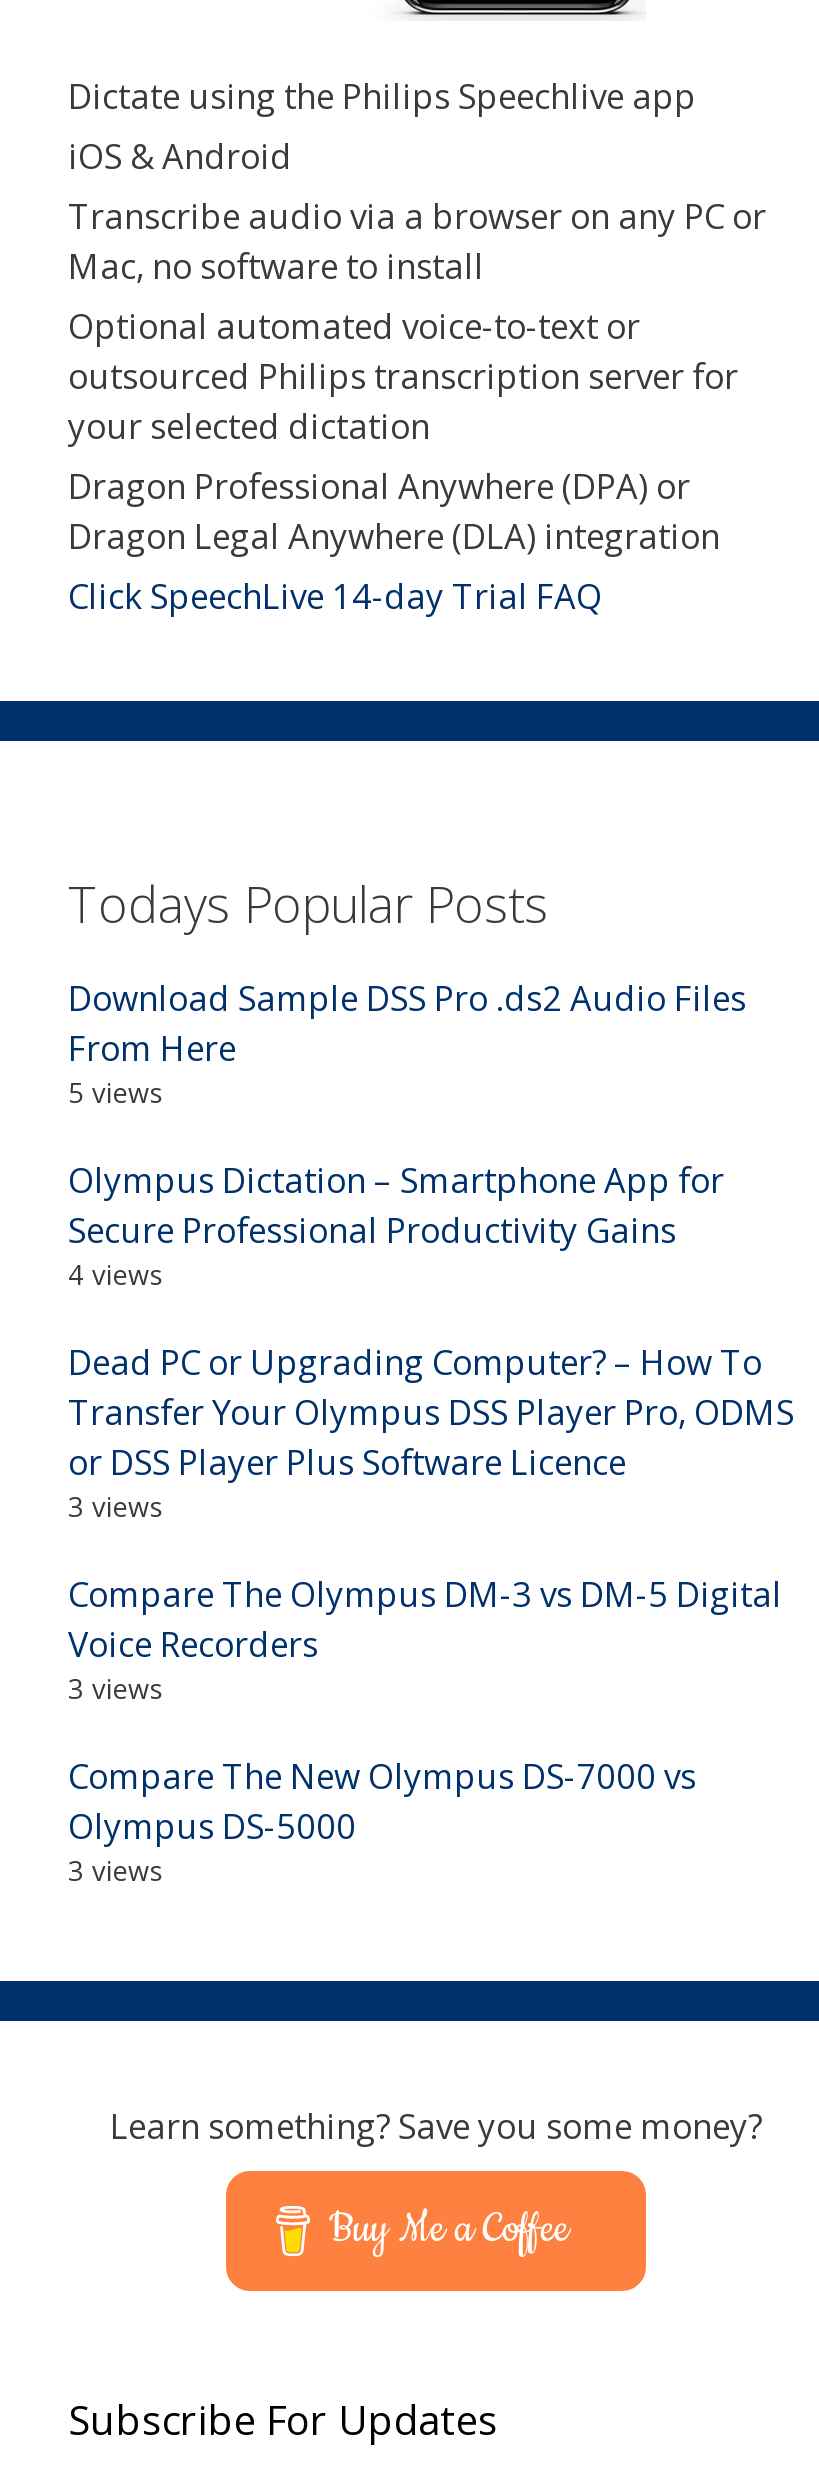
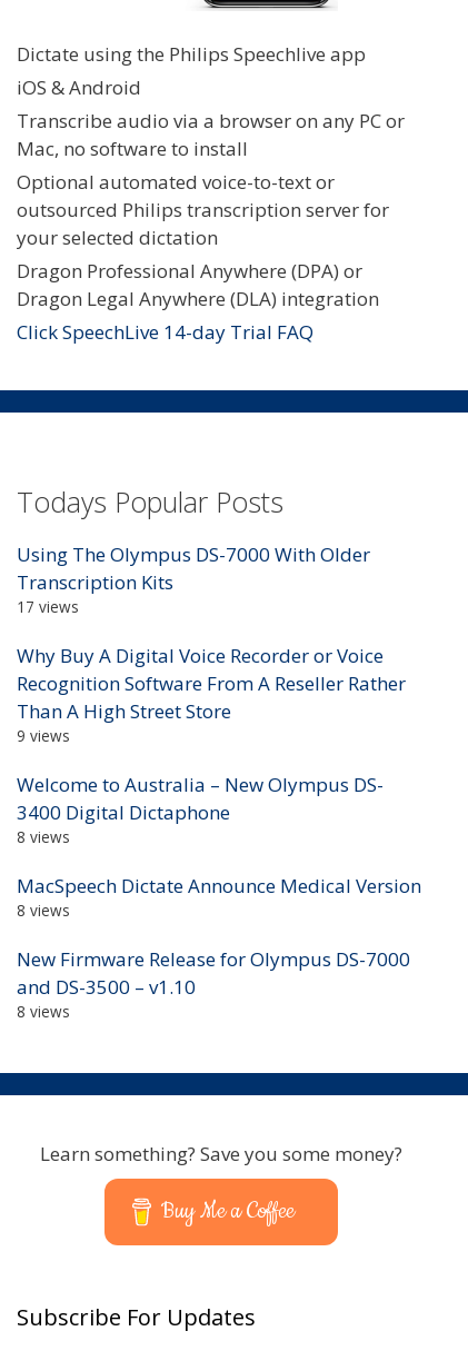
[68,975,746,1111] Download Sample DSS Pro .ds2 Audio Files | From Here | 5 views -> [17,542,370,618] Using The Olympus DS-7000 With Older | Transcription Kits | 17 views
[68,1157,724,1293] Olympus Dictation – Smartphone App for | Secure Professional Productivity Gains | 4 views -> [17,643,406,747] Why Buy A Digital Voice Recorder or Voice | Recognition Software From A Reseller Rather | Than A High Street Store | 9 views
[68,1339,794,1525] Dead PC or Upgrading Computer? – How To | Transfer Your Olympus DSS Player Pro, ODMS | or DSS Player Plus Software Licence | 3 views -> [17,772,384,848] Welcome to Australia – New Olympus DS- | 3400 Digital Dictaphone | 8 views
[68,1571,782,1707] Compare The Olympus DM-3 vs DM-5 Digital | Voice Recorders | 3 views -> [17,873,421,921] MacSpeech Dictate Announce Medical Version | 8 views
[68,1753,696,1889] Compare The New Olympus DS-7000 vs | Olympus DS-5000 | 3 views -> [17,947,410,1022] New Firmware Release for Olympus DS-7000 | and DS-3500 – v1.10 | 8 views

